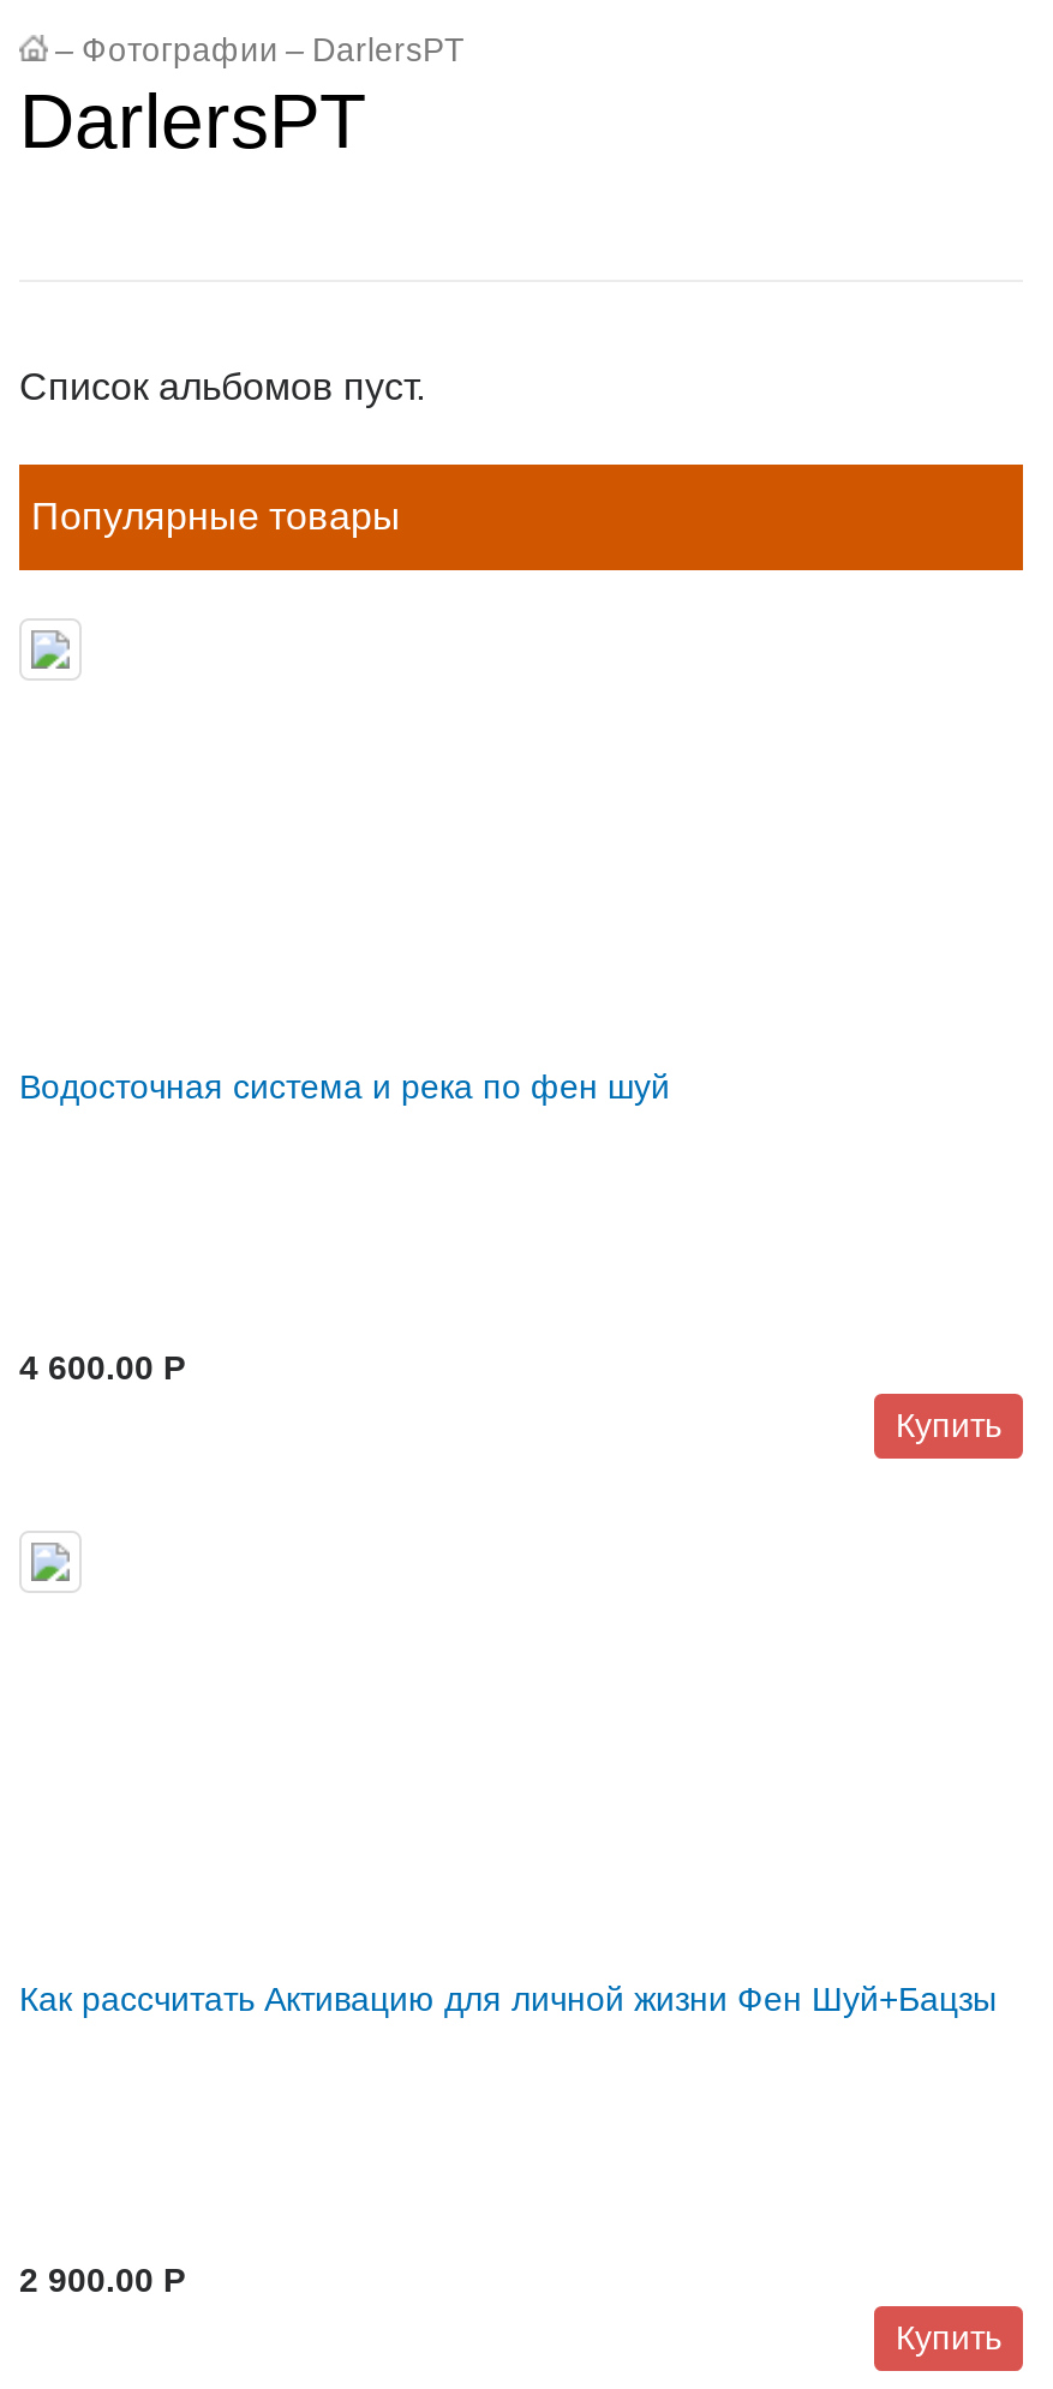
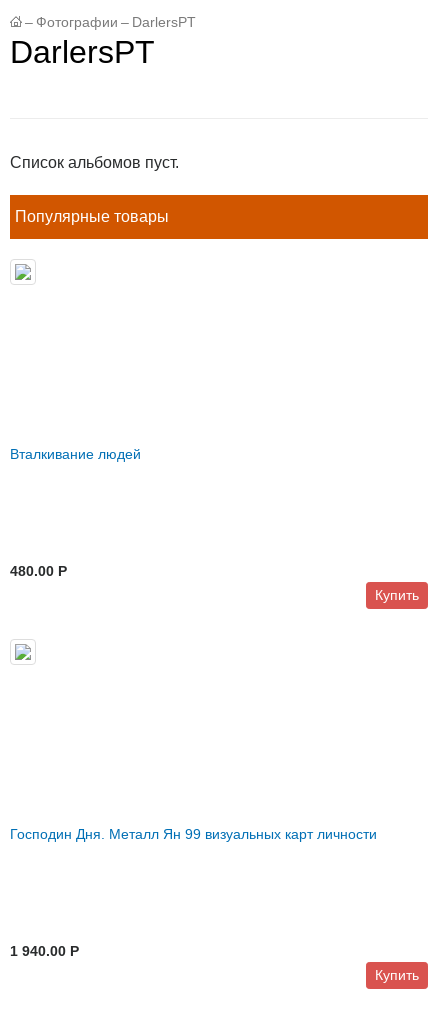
[19,1067,670,1106] Водосточная система и река по фен шуй -> [10,446,141,462] Вталкивание людей
[19,1348,185,1387] 4 600.00 P -> [10,563,67,579] 480.00 P
[19,1980,997,2018] Как рассчитать Активацию для личной жизни Фен Шуй+Бацзы -> [10,826,377,842] Господин Дня. Металл Ян 99 визуальных карт личности
[19,2261,185,2299] 2 900.00 P -> [10,943,79,959] 1 940.00 P

